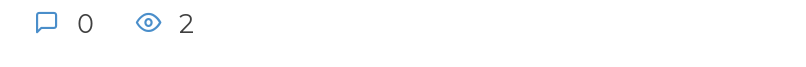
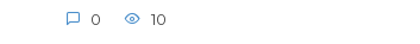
[179,9,193,39] 2 -> [151,11,167,28] 10

